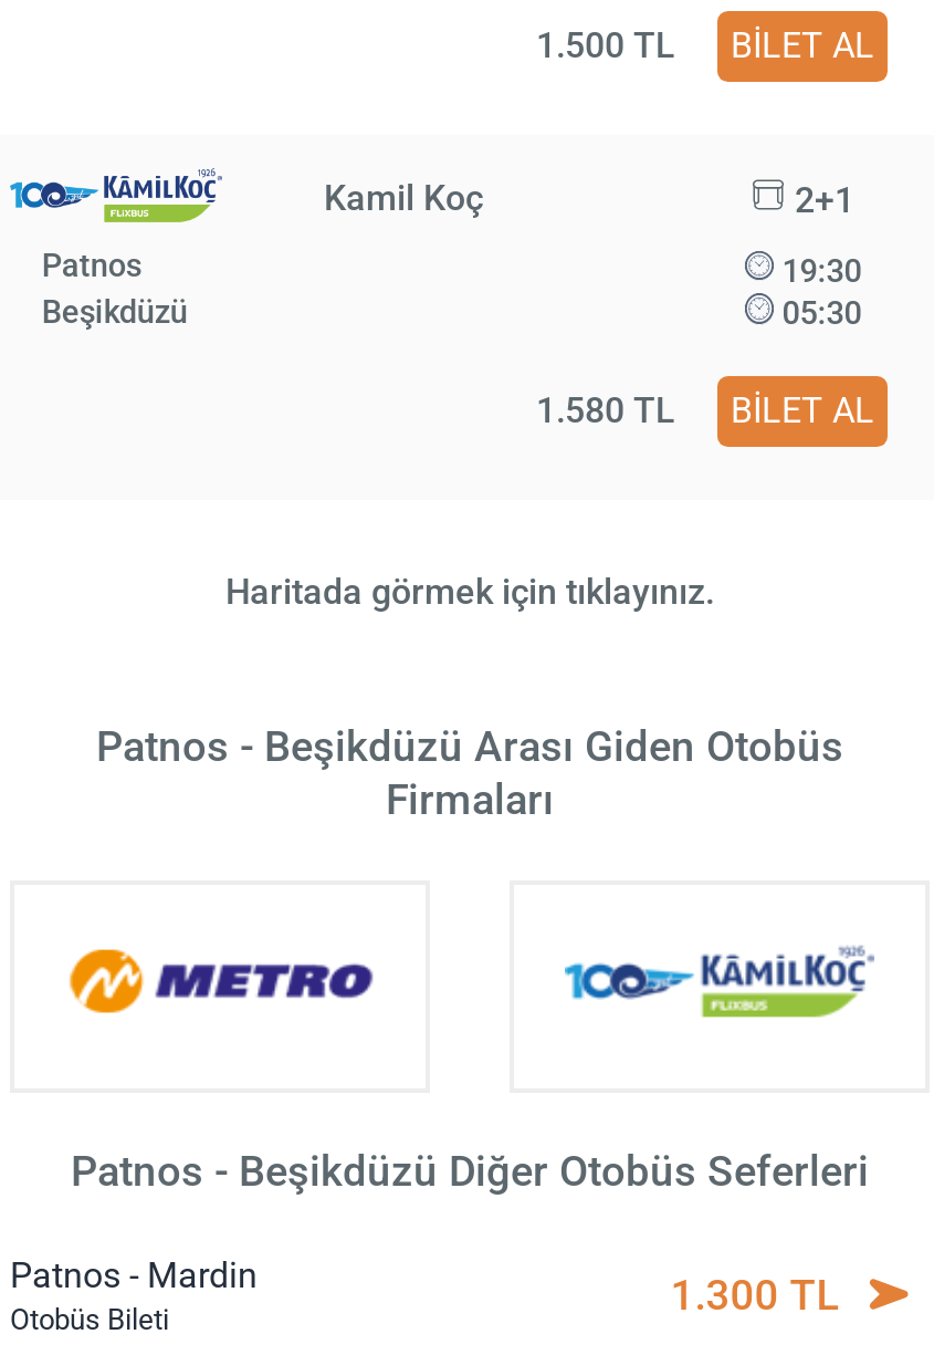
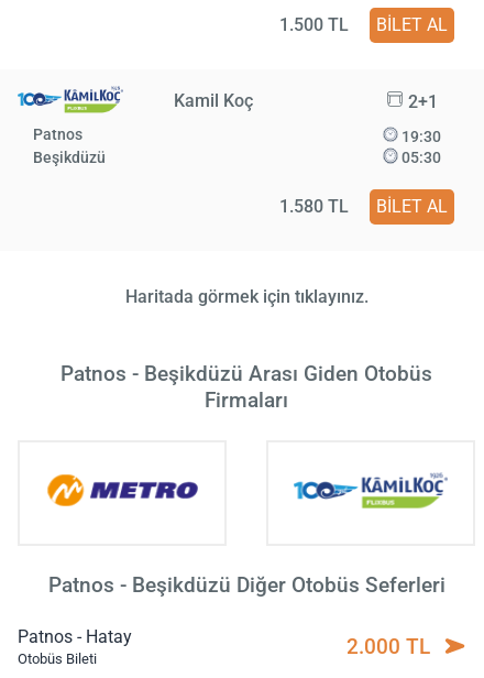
[10,1255,258,1297] Patnos - Mardin -> [18,626,132,647] Patnos - Hatay
[670,1270,838,1321] 1.300 TL -> [346,634,430,659] 2.000 TL

